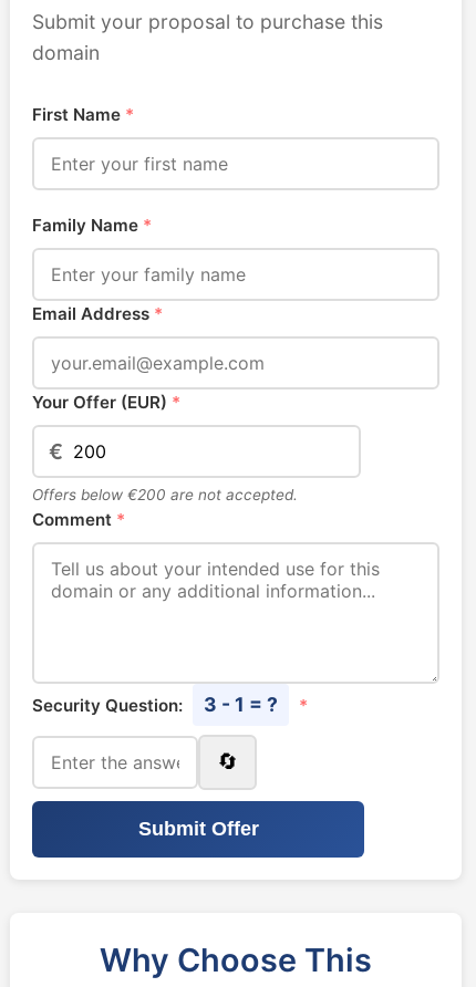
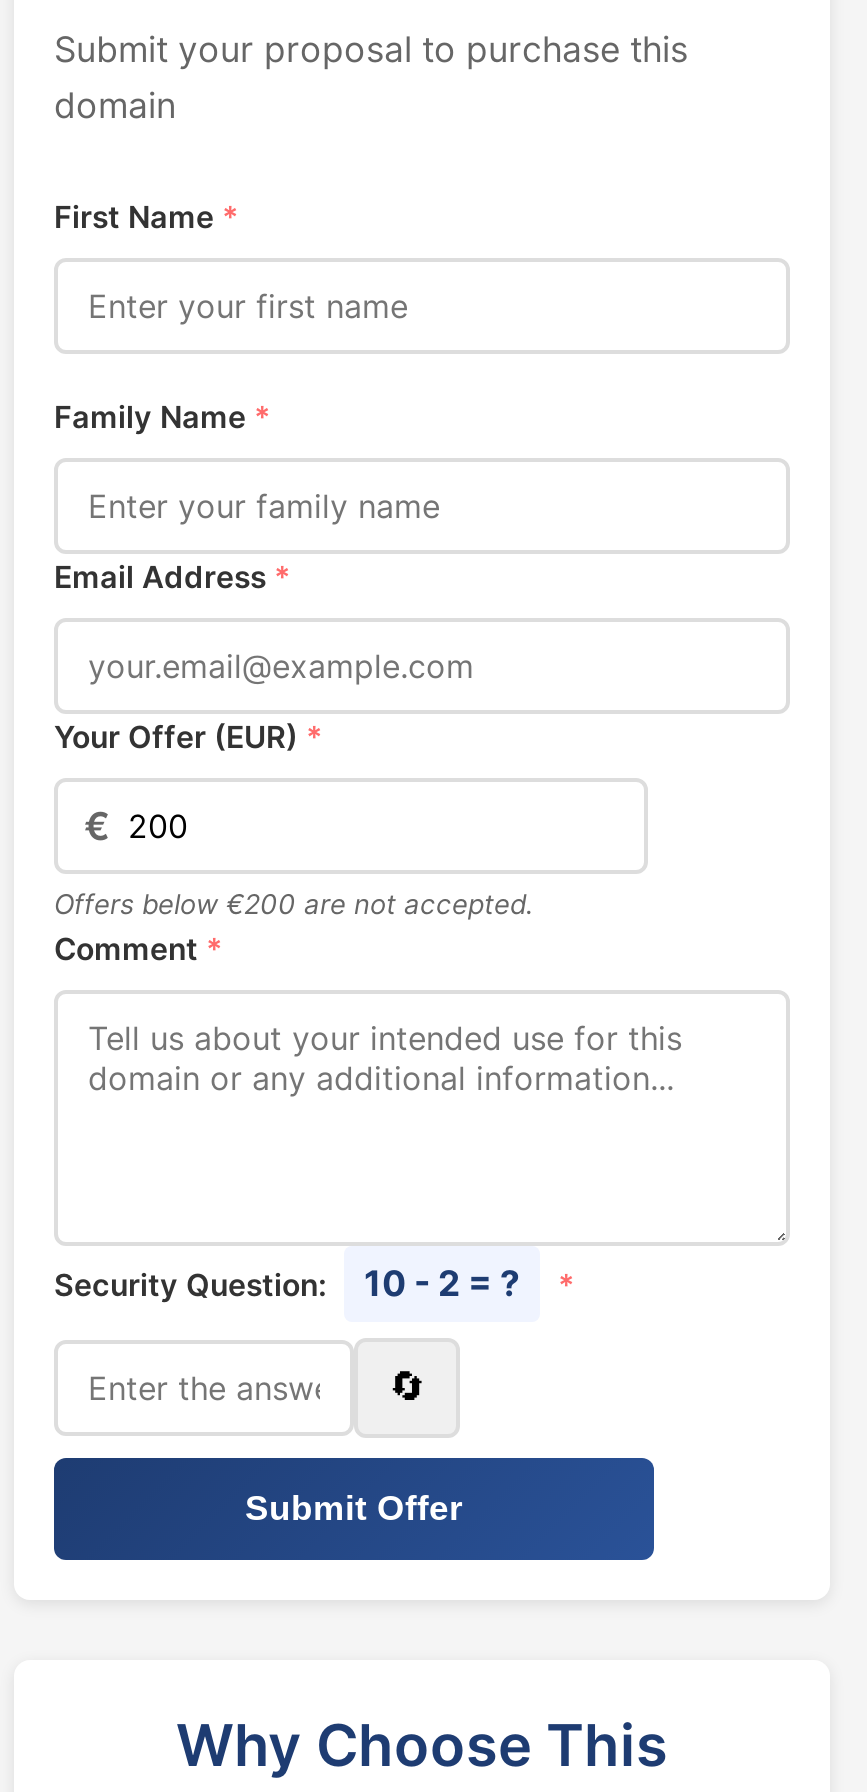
[204,693,278,716] 3 - 1 = ? -> [364,1262,520,1304] 10 - 2 = ?

